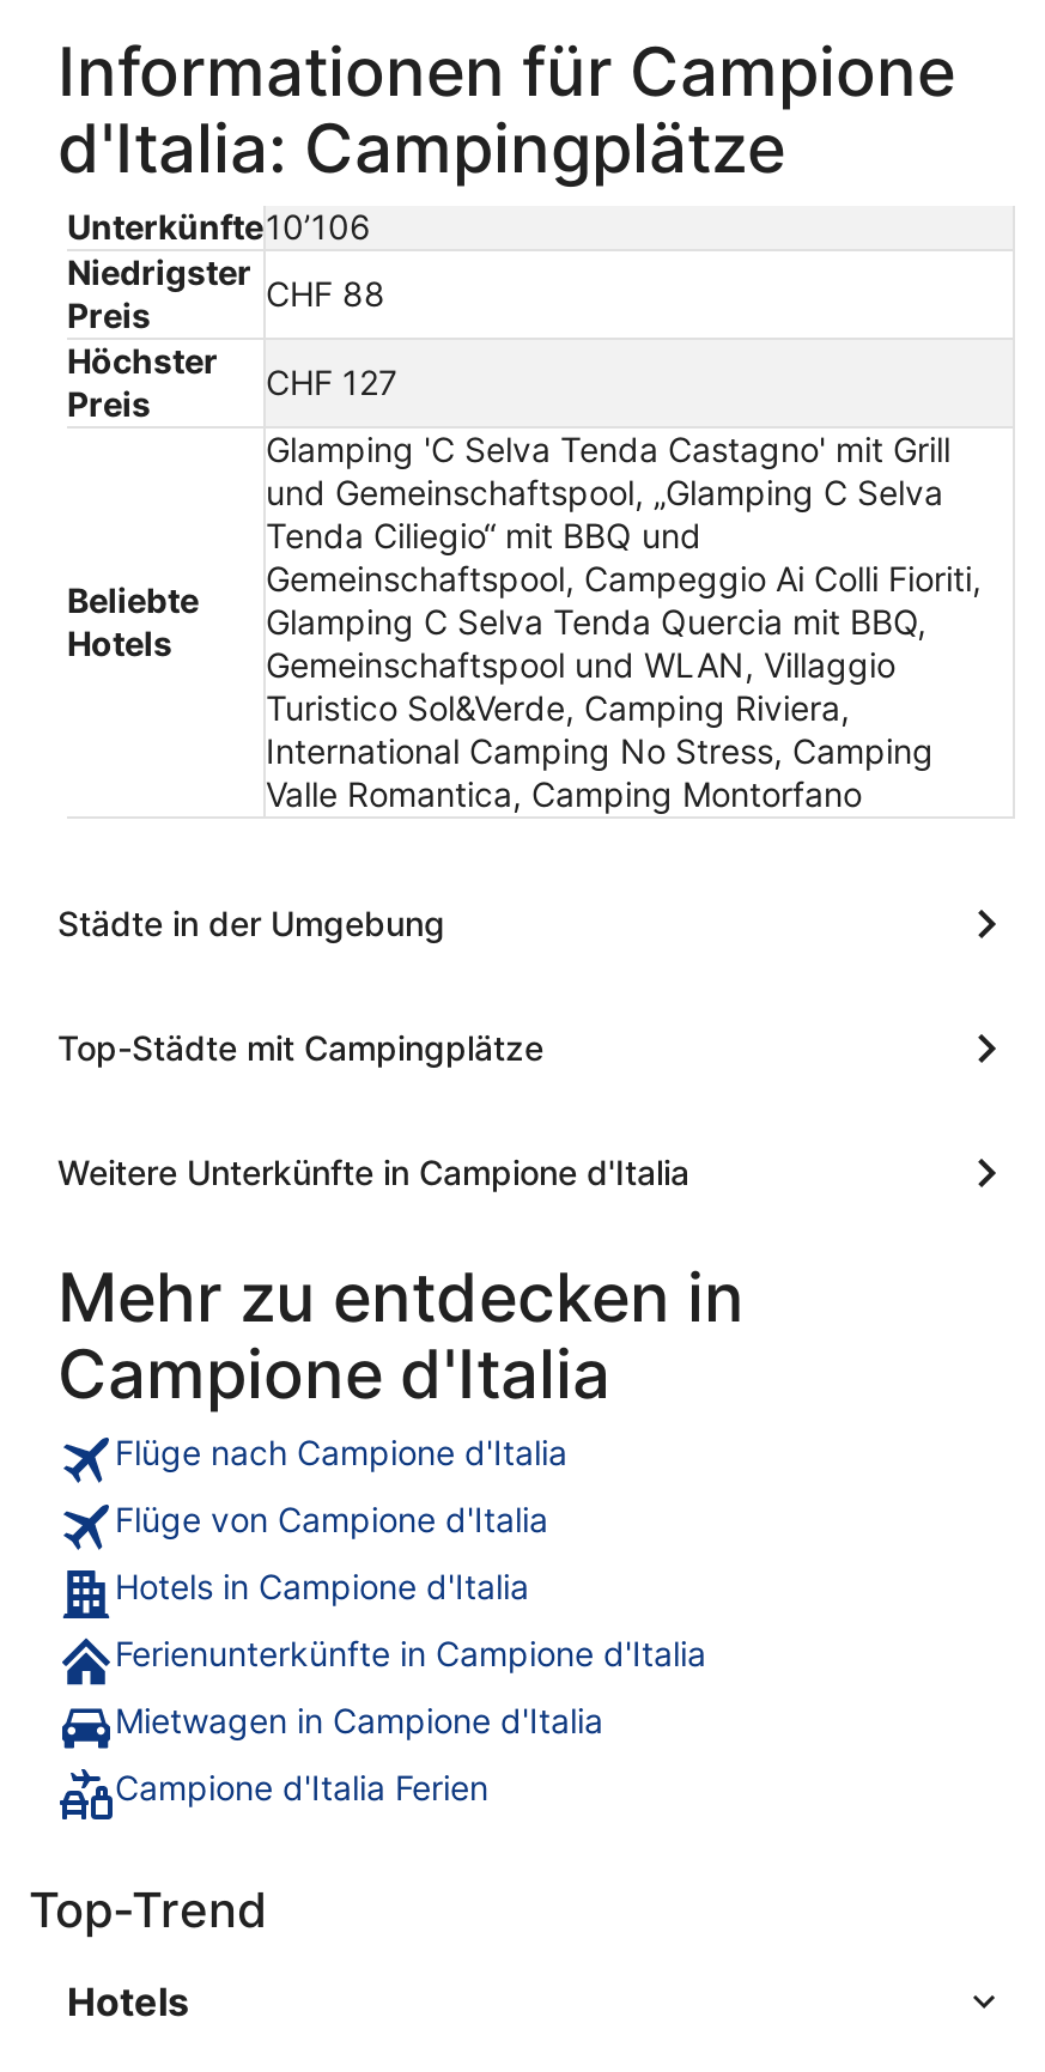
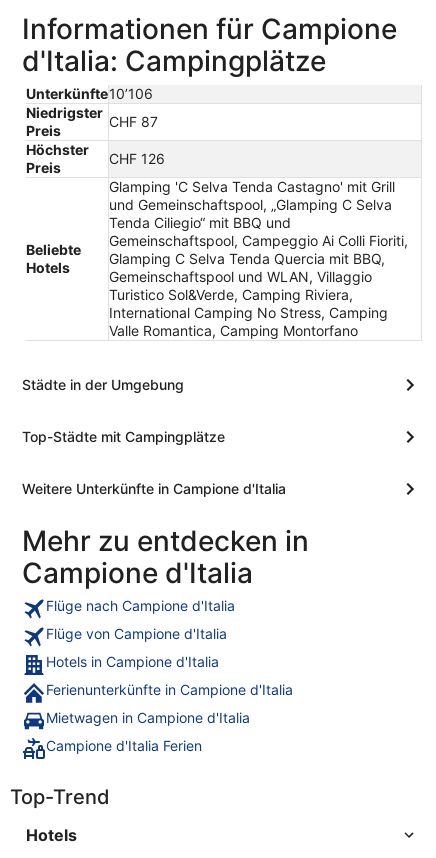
[266,273,385,314] CHF 88 -> [109,113,158,130] CHF 87
[266,361,397,402] CHF 127 -> [109,150,165,167] CHF 126

